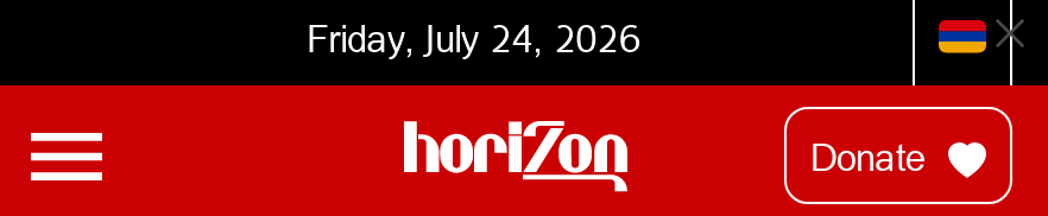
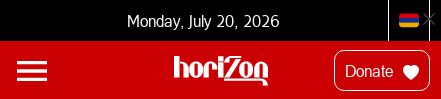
[307,13,639,58] Friday, July 24, 2026 -> [127,10,279,29] Monday, July 20, 2026

